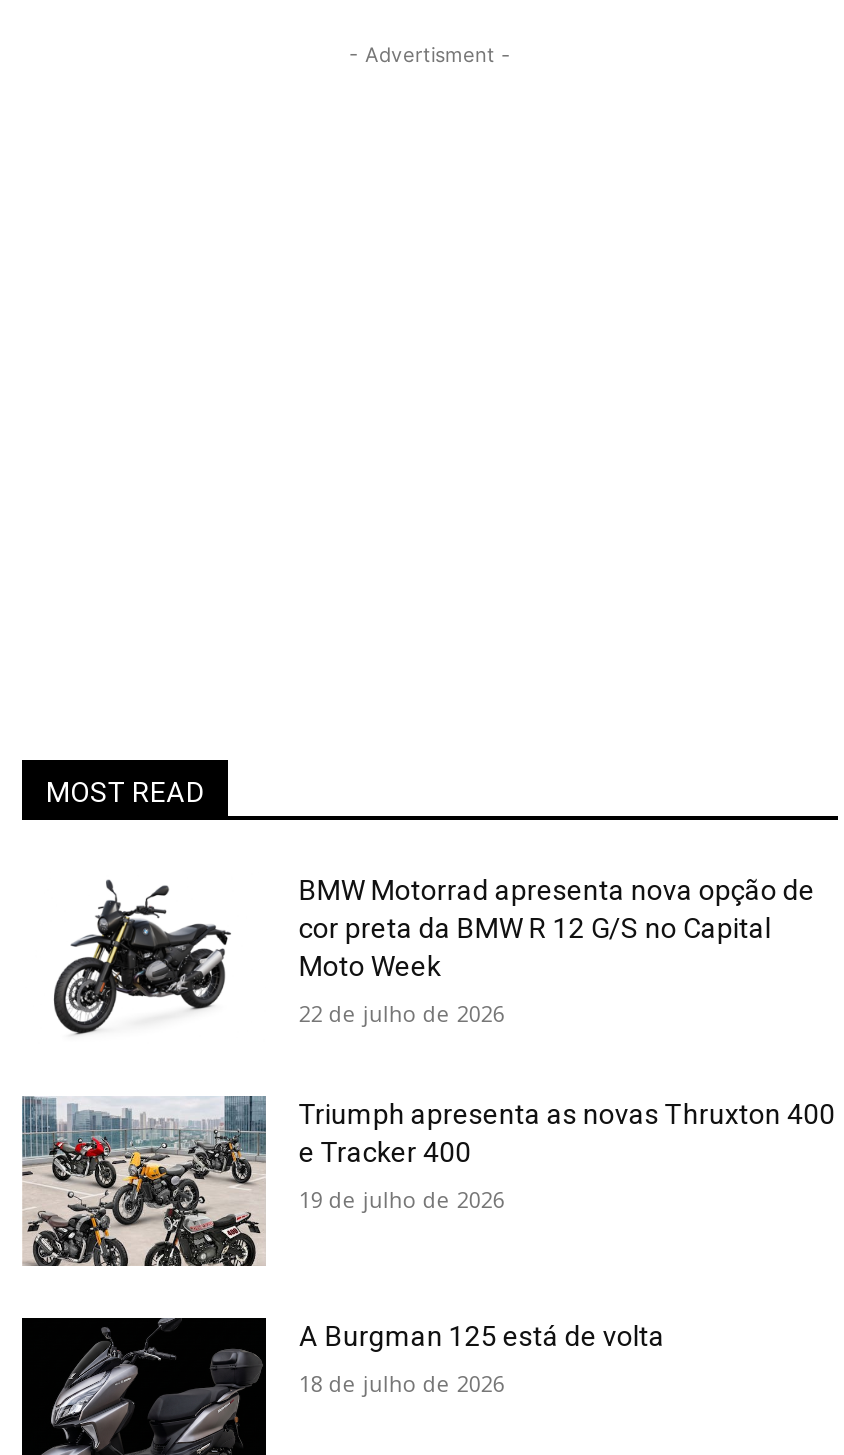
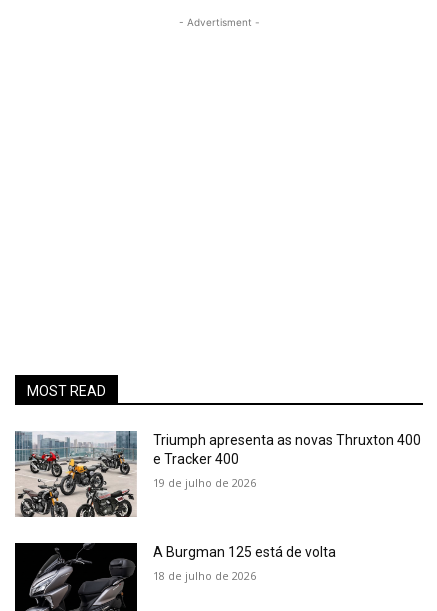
[24,874,815,1044] [image] | BMW Motorrad apresenta nova opção de | cor preta da BMW R 12 G/S no Capital | Moto Week | 22 de julho de 2026 -> none

